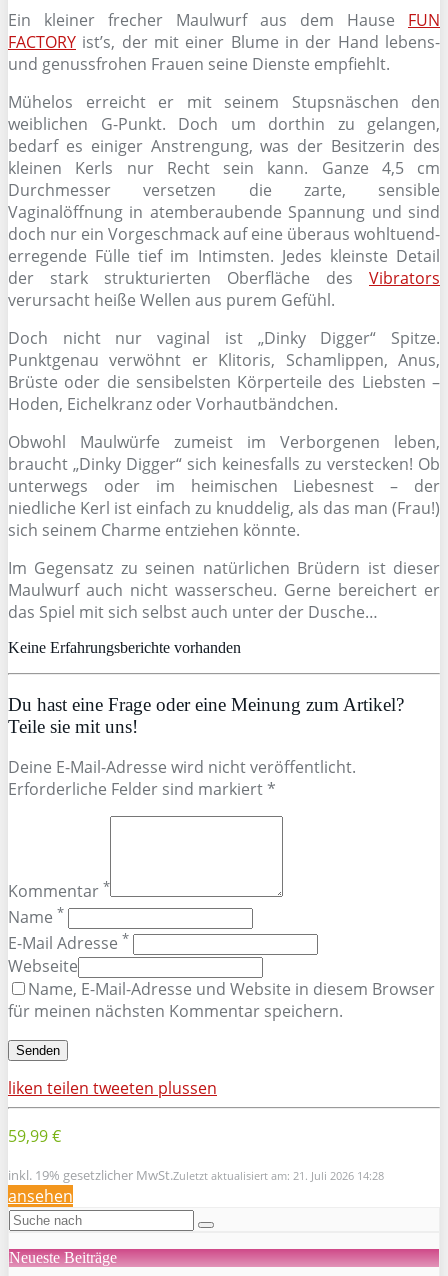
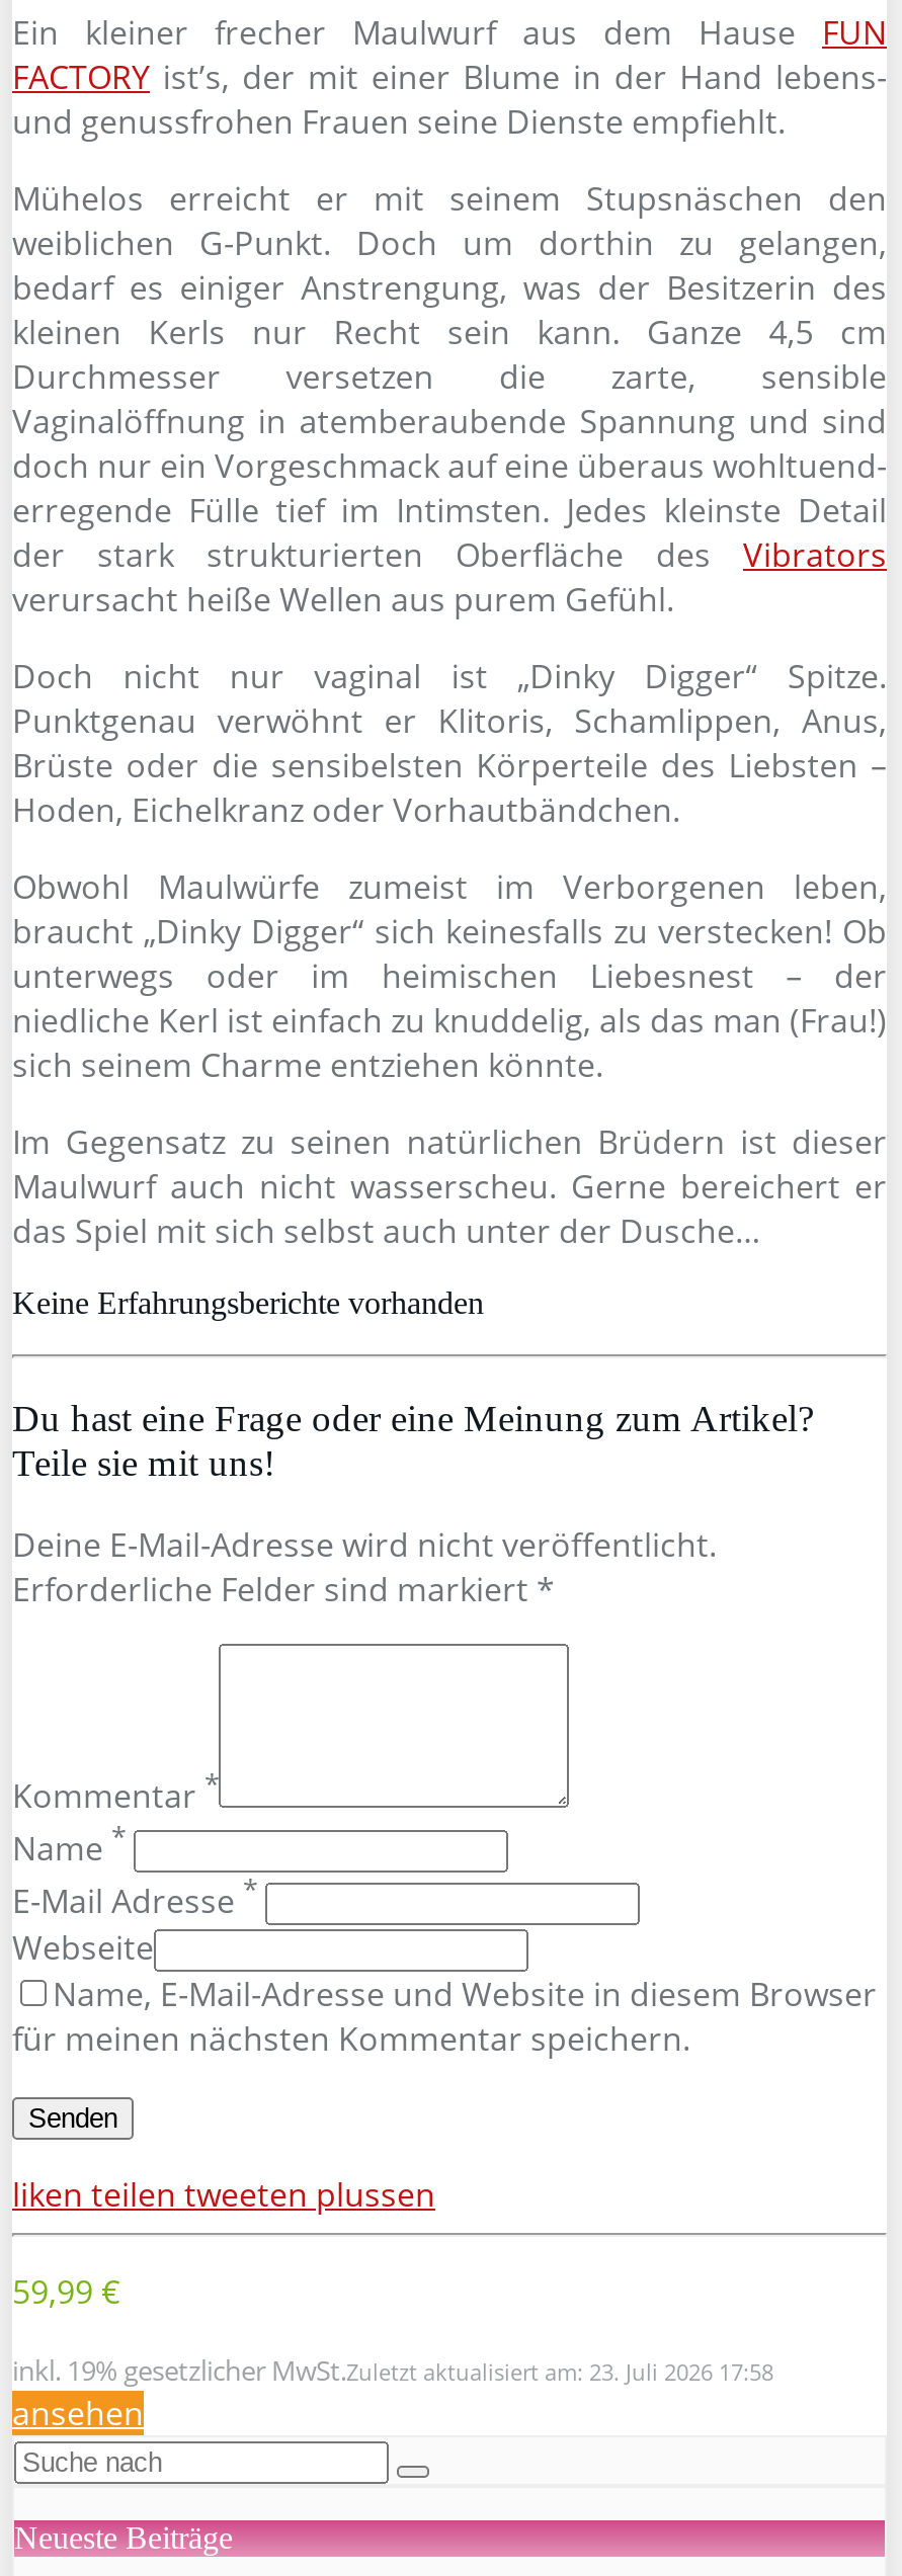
[8,1166,384,1184] inkl. 19% gesetzlicher MwSt.Zuletzt aktualisiert am: 21. Juli 2026 14:28 -> [12,2352,773,2389] inkl. 19% gesetzlicher MwSt.Zuletzt aktualisiert am: 23. Juli 2026 17:58

